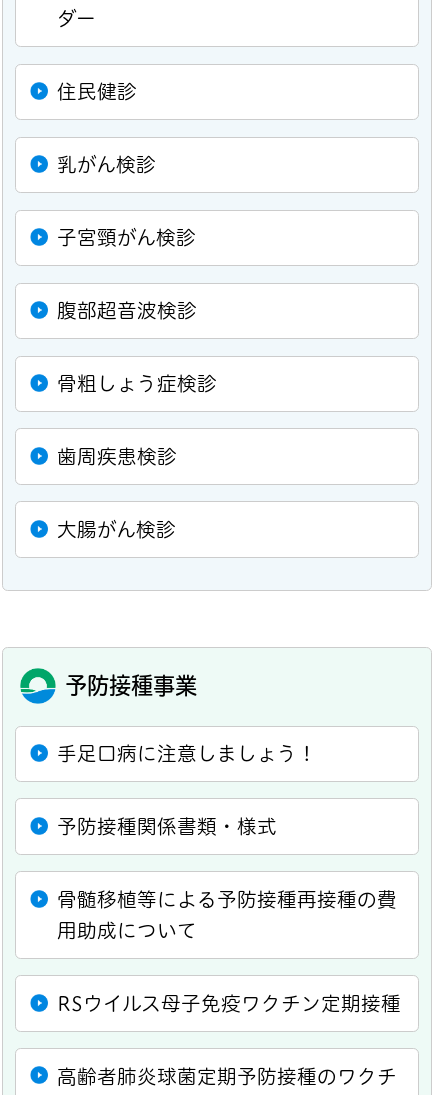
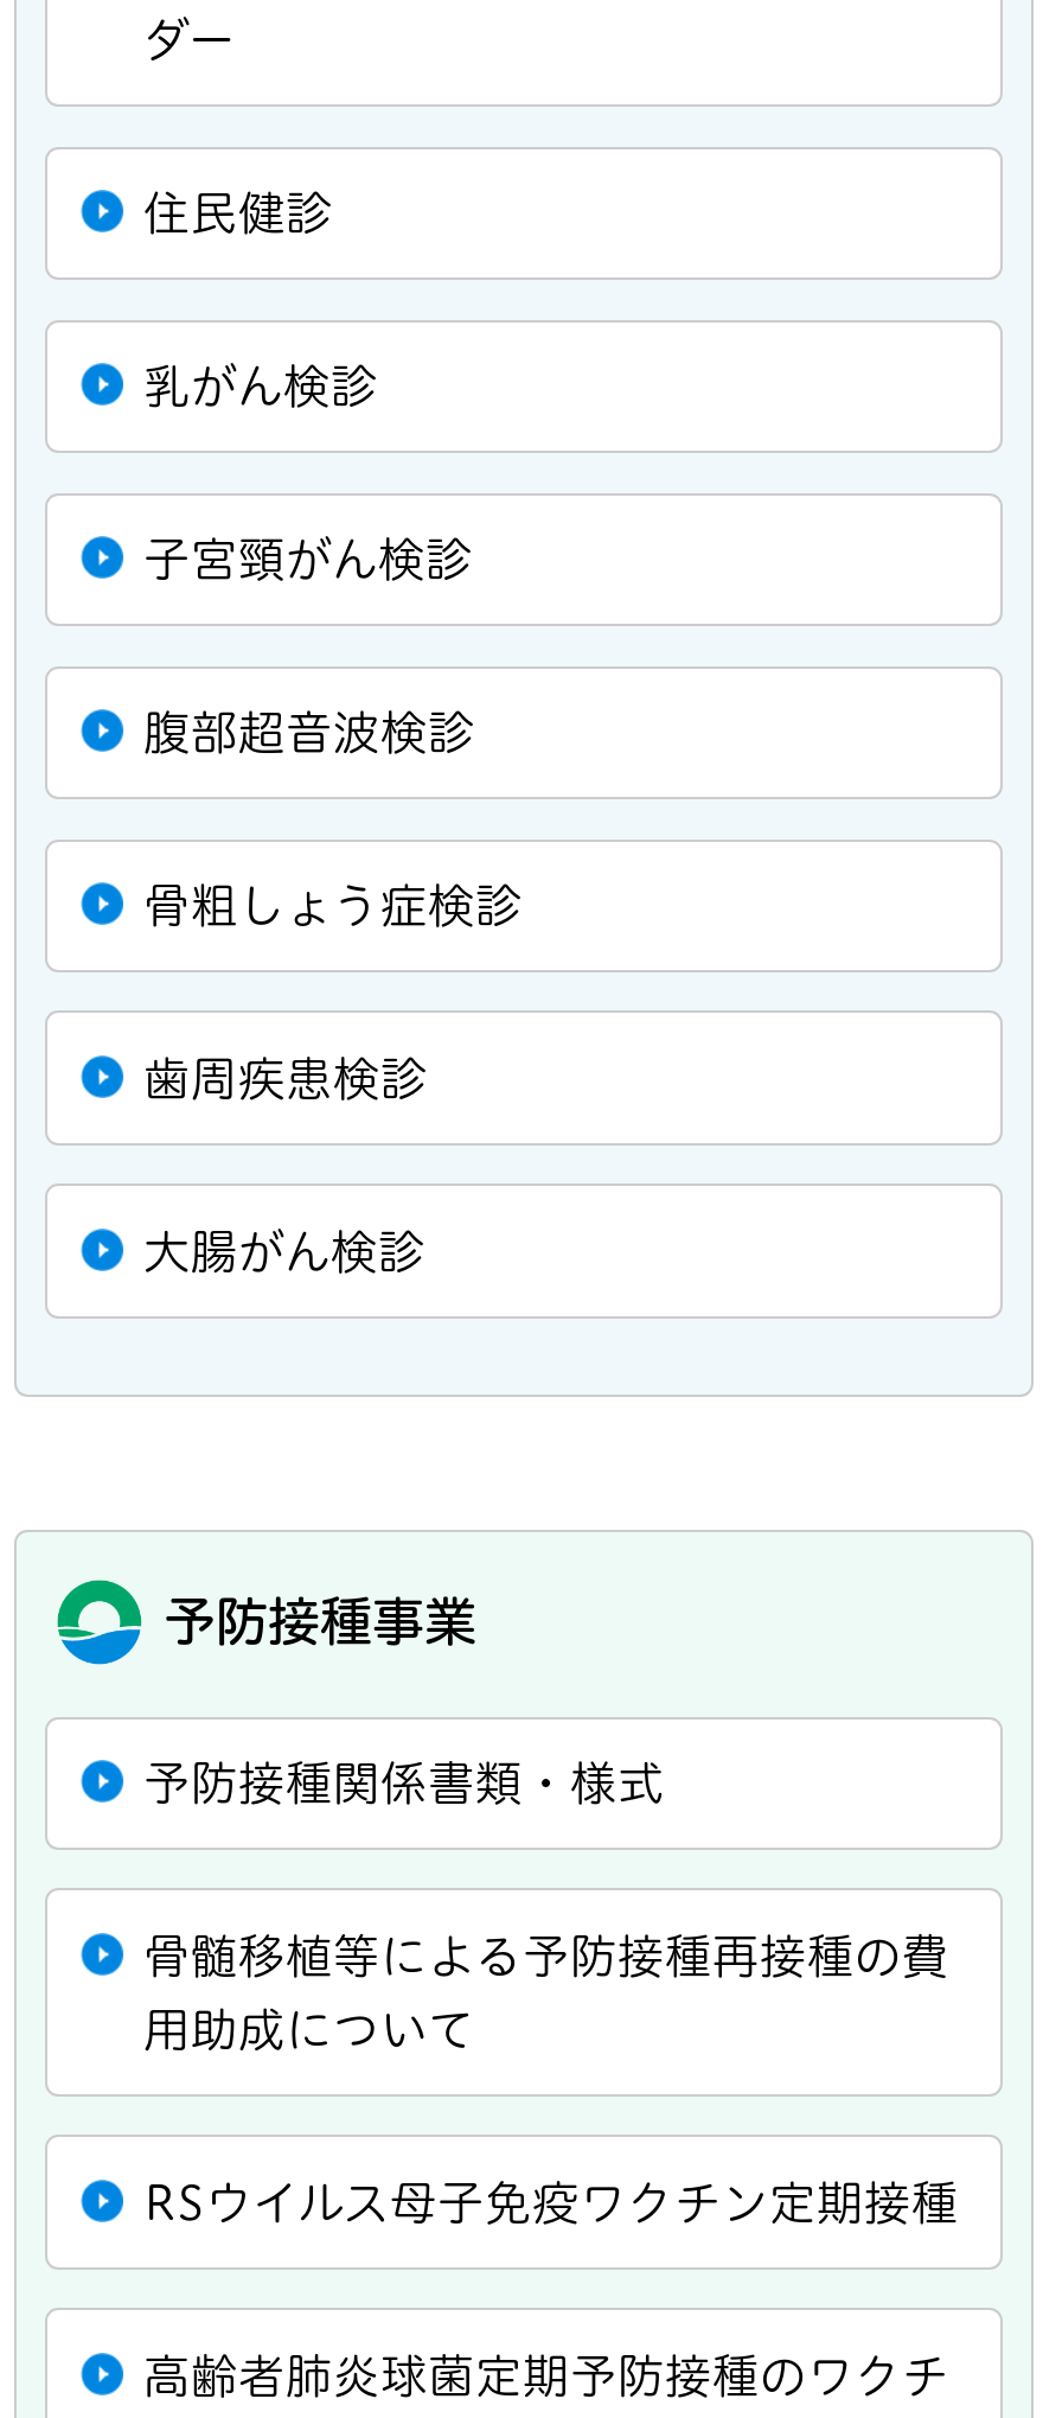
[56,744,316,763] 手足口病に注意しましょう！ -> none

